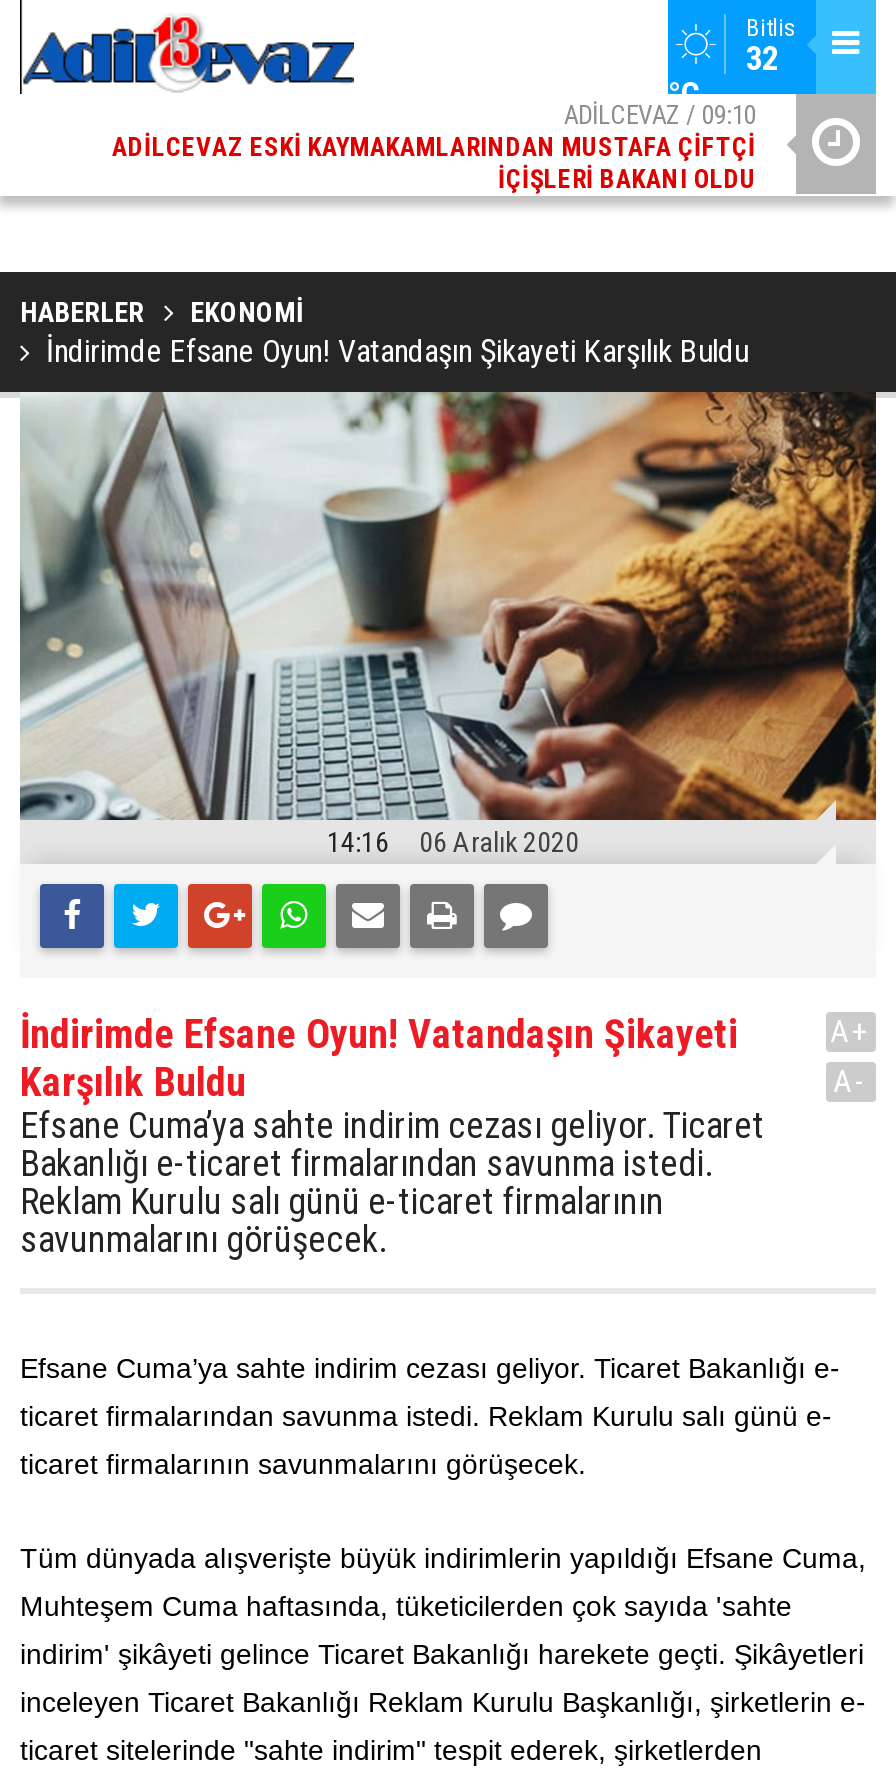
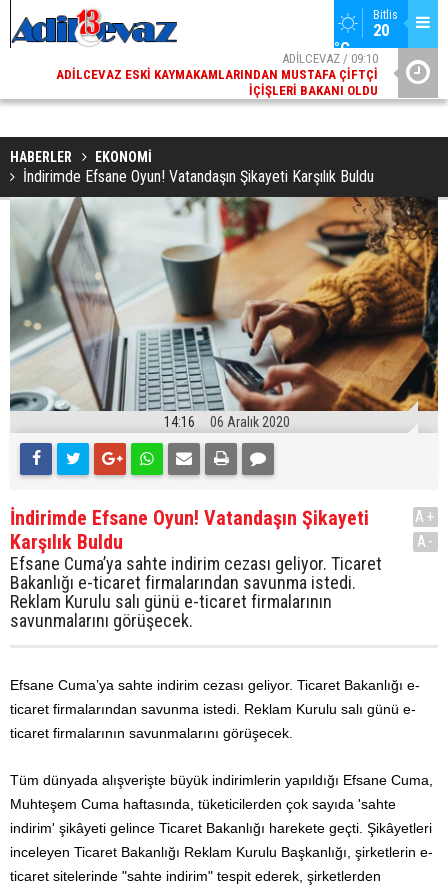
[746,38,778,78] 32 -> [373,20,389,40] 20

